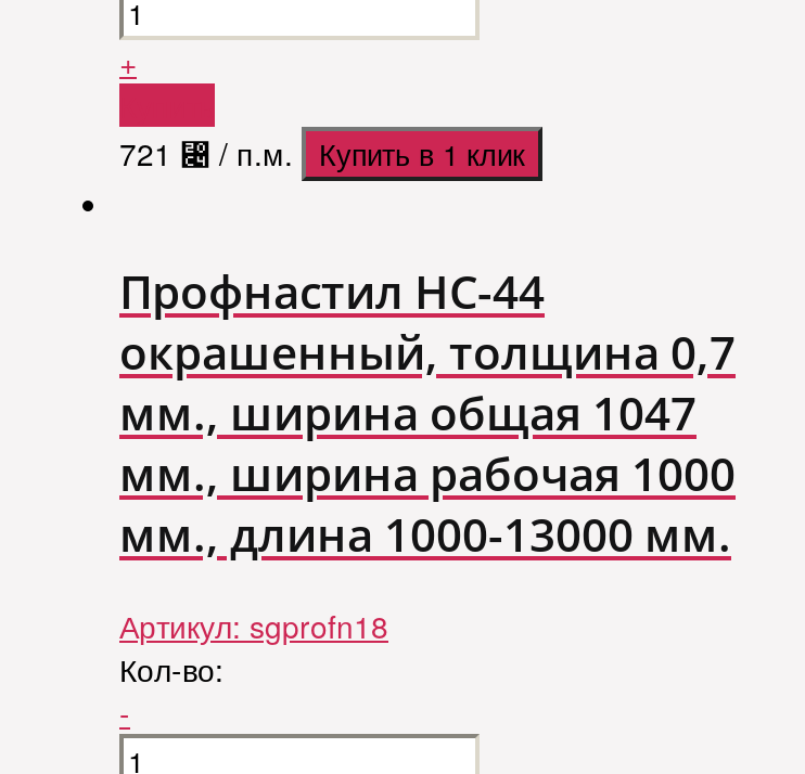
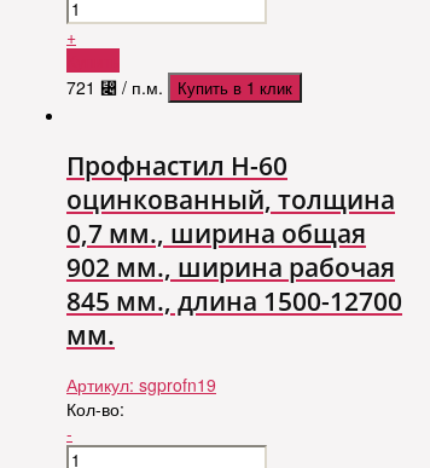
[119,262,736,565] Профнастил HС-44 | окрашенный, толщина 0,7 | мм., ширина общая 1047 | мм., ширина рабочая 1000 | мм., длина 1000-13000 мм. -> [66,149,402,352] Профнастил H-60 | оцинкованный, толщина | 0,7 мм., ширина общая | 902 мм., ширина рабочая | 845 мм., длина 1500-12700 | мм.
[119,603,388,647] Артикул: sgprofn18 -> [66,373,216,397] Артикул: sgprofn19

